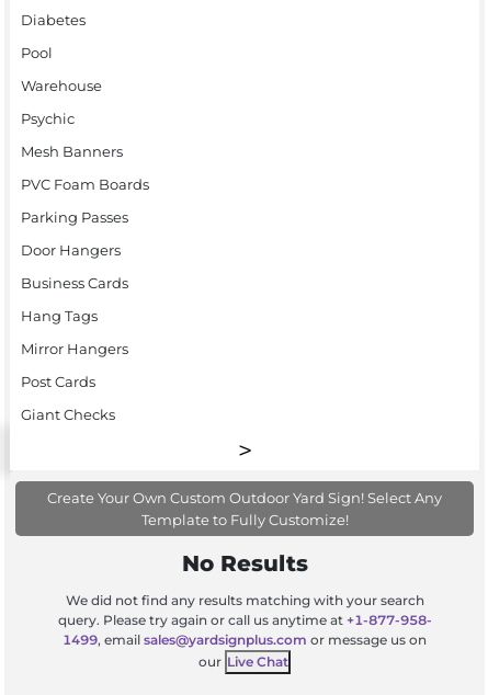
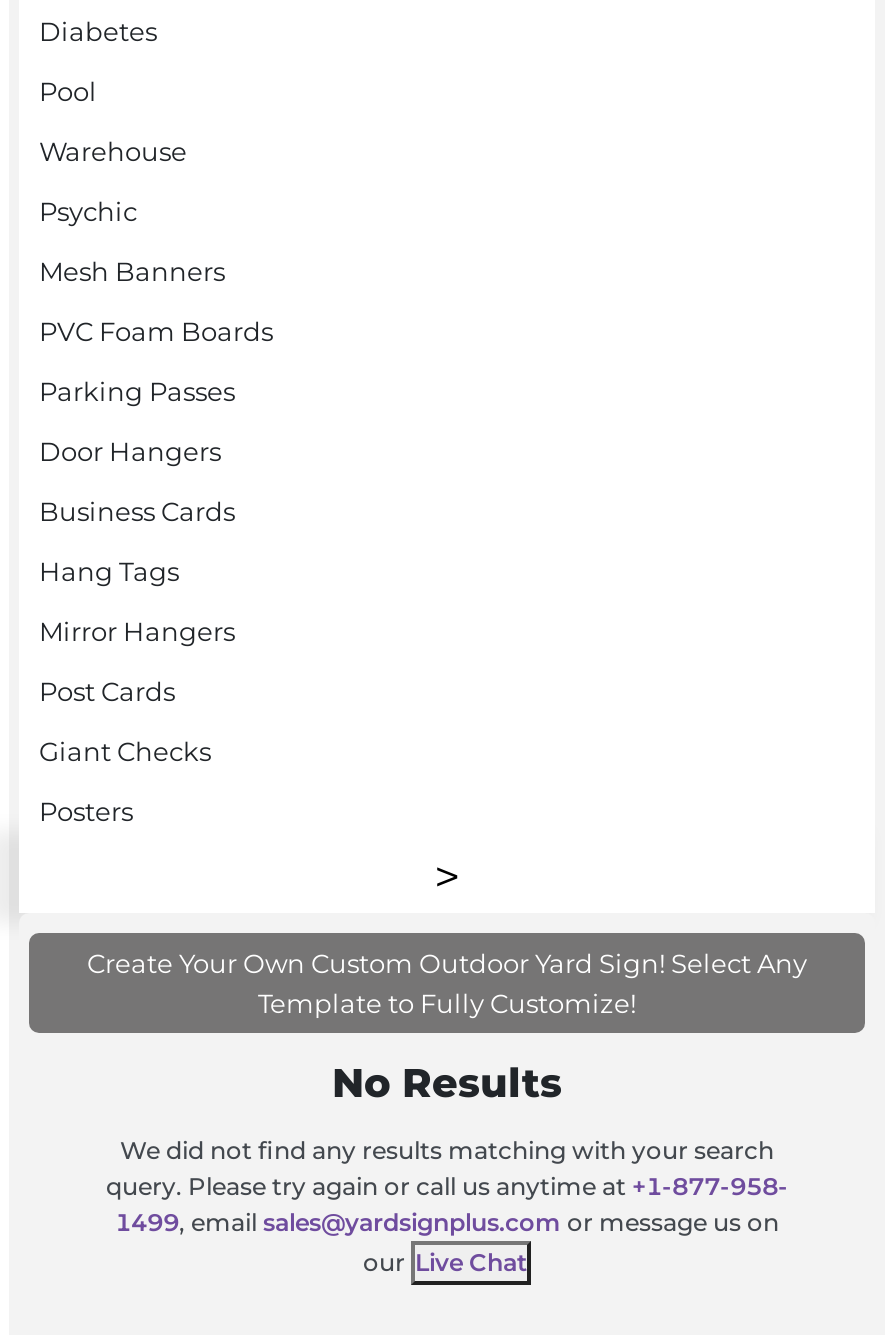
none -> [39,794,133,826] Posters

